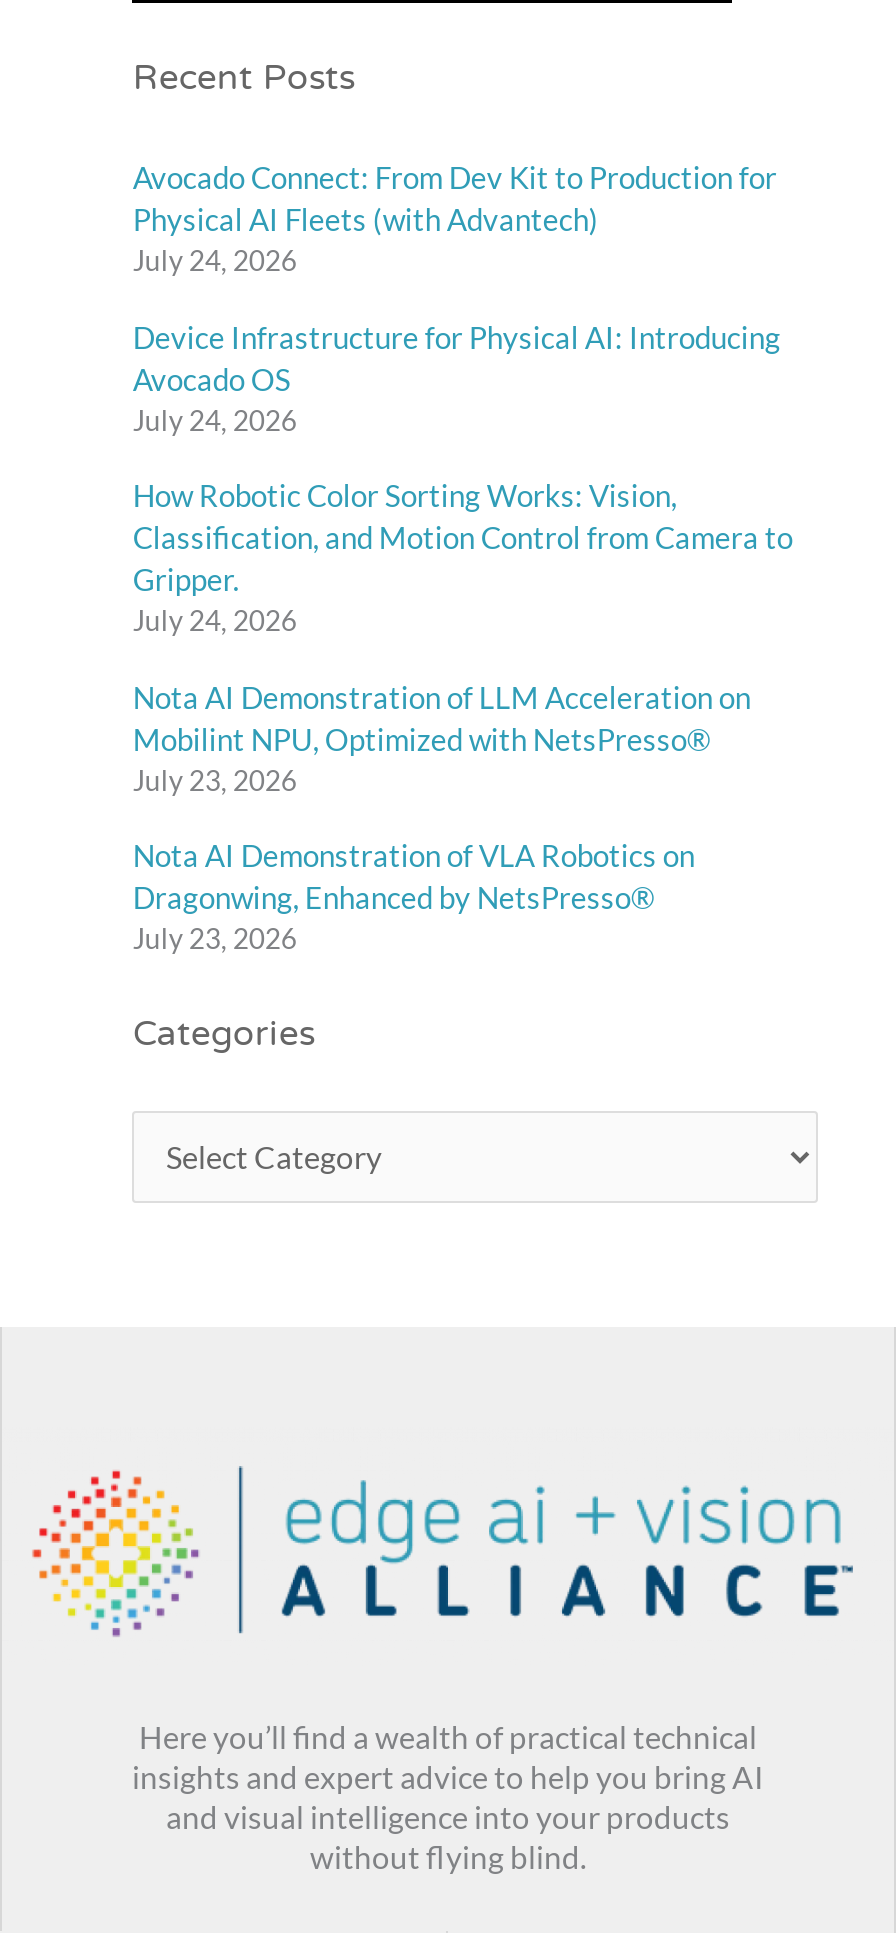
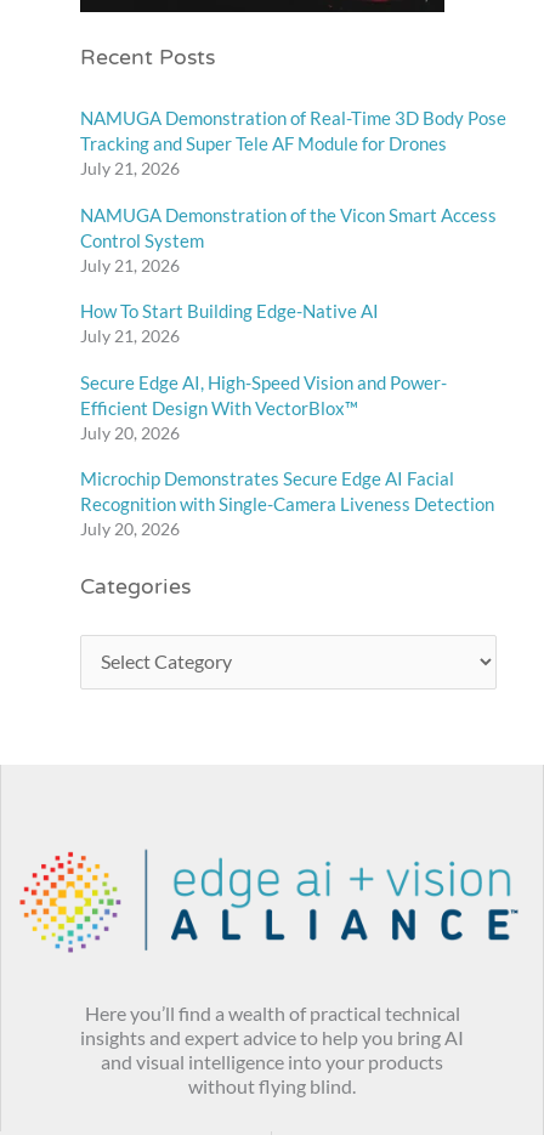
[133,159,777,277] Avocado Connect: From Dev Kit to Production for | Physical AI Fleets (with Advantech) | July 24, 2026 -> [81,107,507,178] NAMUGA Demonstration of Real-Time 3D Body Pose | Tracking and Super Tele AF Module for Drones | July 21, 2026
[133,318,781,436] Device Infrastructure for Physical AI: Introducing | Avocado OS | July 24, 2026 -> [81,203,497,275] NAMUGA Demonstration of the Vicon Smart Access | Control System | July 21, 2026
[133,477,793,637] How Robotic Color Sorting Works: Vision, | Classification, and Motion Control from Camera to | Gripper. | July 24, 2026 -> [81,300,379,346] How To Start Building Edge-Native AI | July 21, 2026
[133,679,751,797] Nota AI Demonstration of LLM Acceleration on | Mobilint NPU, Optimized with NetsPresso® | July 23, 2026 -> [81,371,447,443] Secure Edge AI, High-Speed Vision and Power- | Efficient Design With VectorBlox™ | July 20, 2026
[133,838,695,956] Nota AI Demonstration of VLA Robotics on | Dragonwing, Enhanced by NetsPresso® | July 23, 2026 -> [81,468,495,539] Microchip Demonstrates Secure Edge AI Facial | Recognition with Single-Camera Liveness Detection | July 20, 2026

